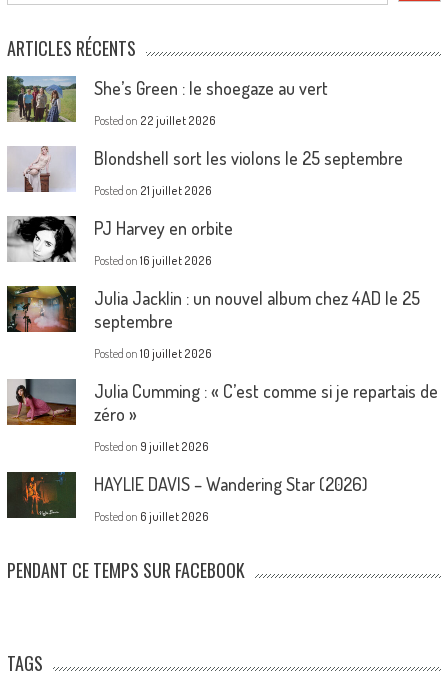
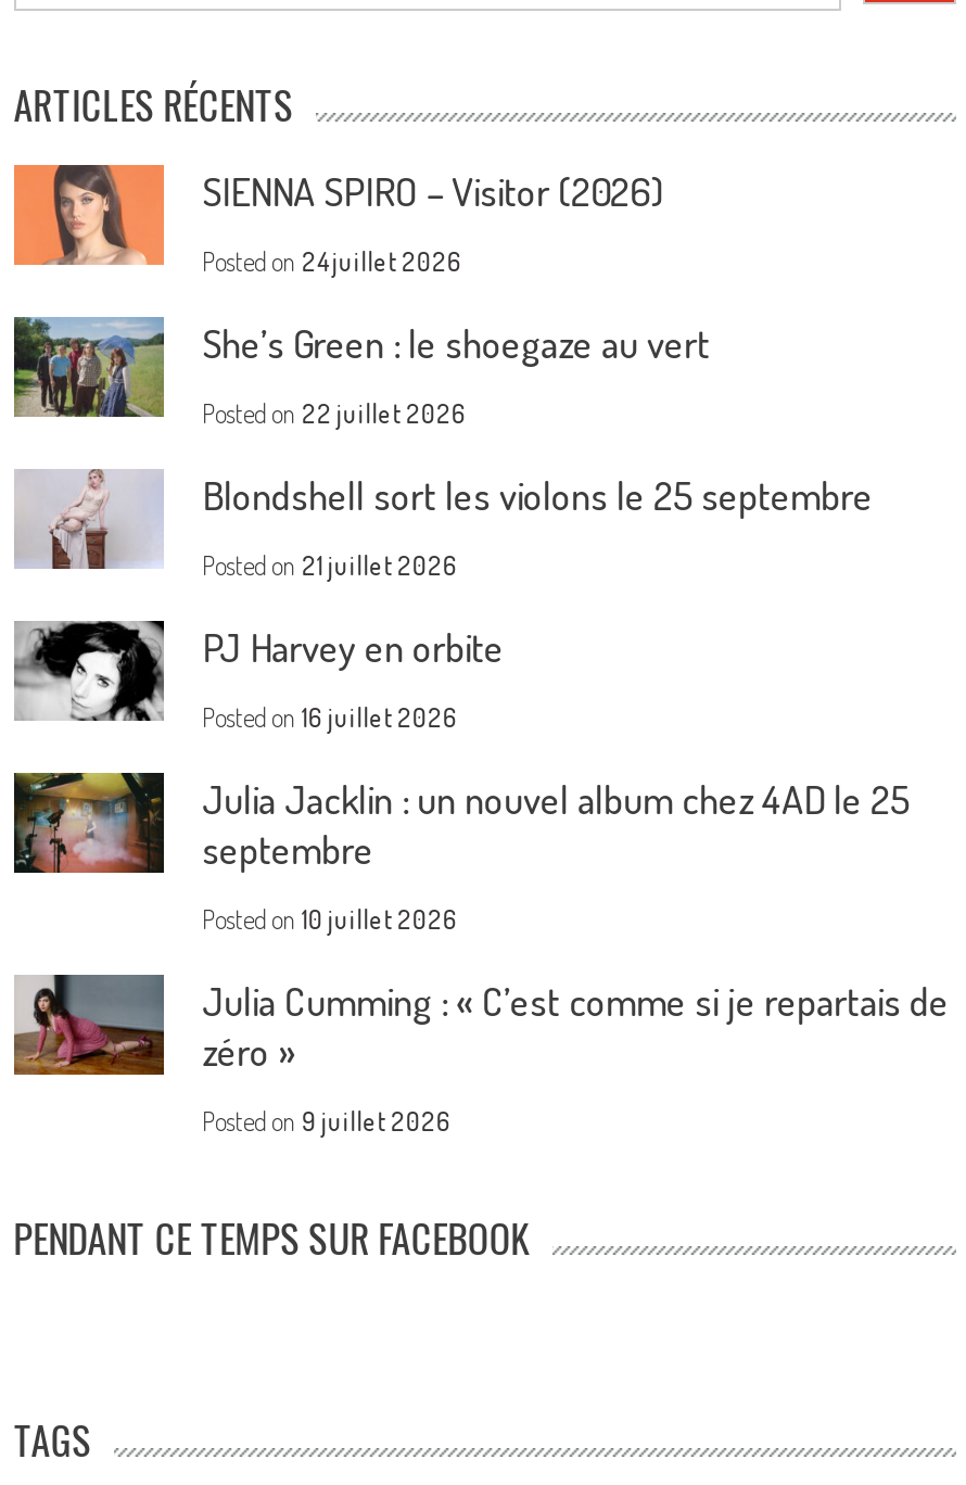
none -> [12,163,664,277] [image] | SIENNA SPIRO – Visitor (2026) | Posted on 24 juillet 2026
moved [6,76,438,453] -> [12,317,949,1137]: [image] | She’s Green : le shoegaze au vert | Posted on 22 juillet 2026 | ... | zéro » | Posted on 9 juillet 2026
[6,471,368,523] [image] | HAYLIE DAVIS – Wandering Star (2026) | Posted on 6 juillet 2026 -> none

